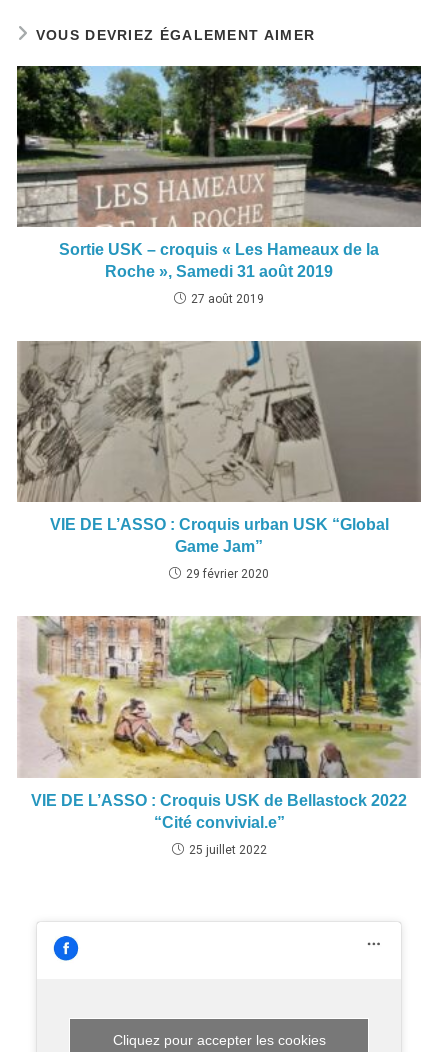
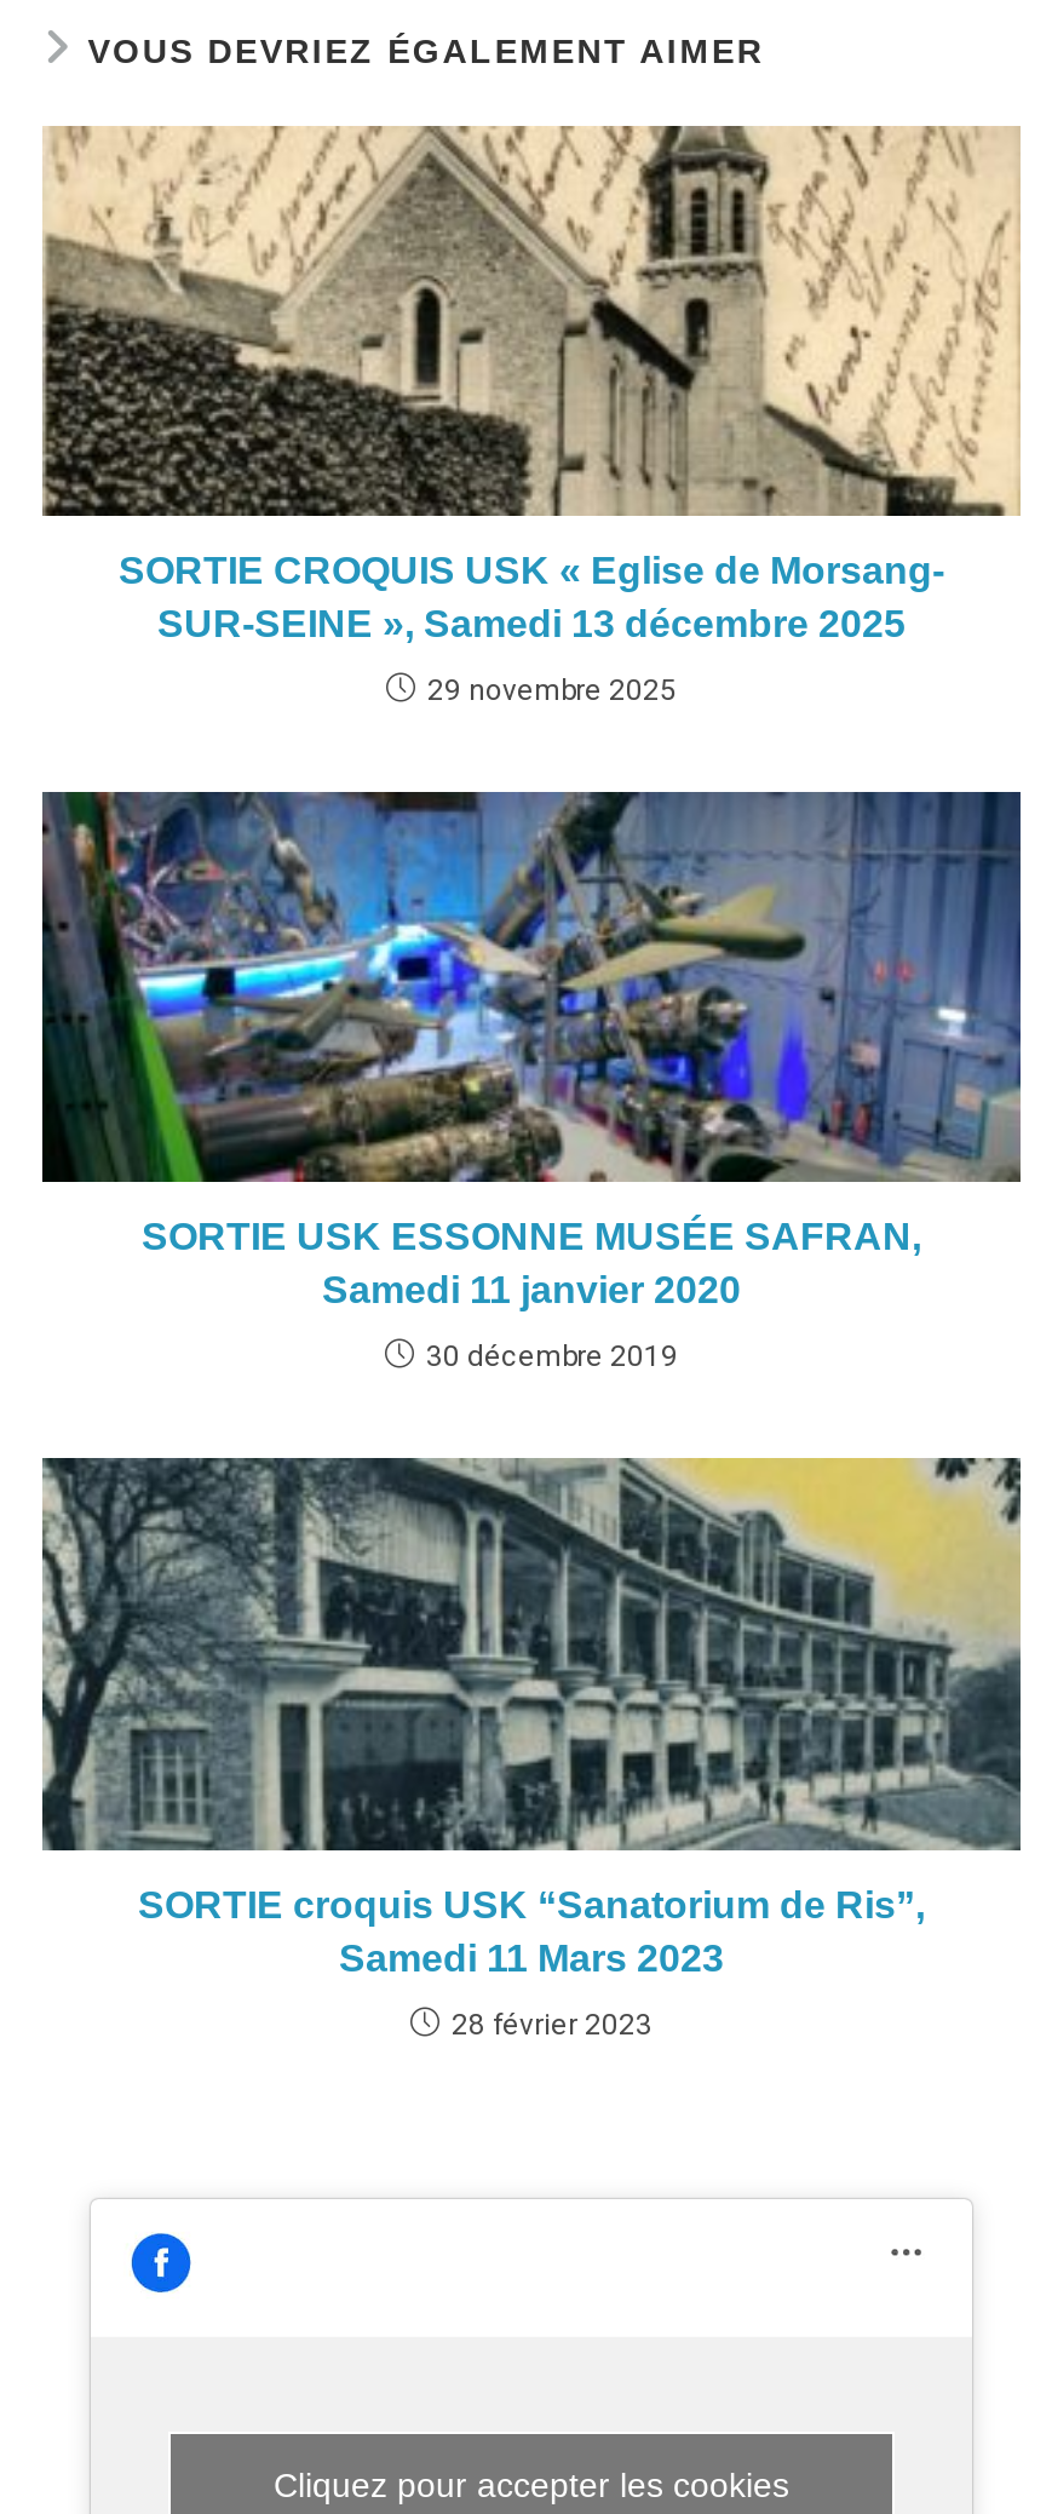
[16,65,422,280] [image] | Sortie USK – croquis « Les Hameaux de la | Roche », Samedi 31 août 2019 -> [42,124,1021,644] [image] | SORTIE CROQUIS USK « Eglise de Morsang- | SUR-SEINE », Samedi 13 décembre 2025
[191,292,264,306] 27 août 2019 -> [427,673,677,707] 29 novembre 2025
[16,340,421,555] [image] | VIE DE L’ASSO : Croquis urban USK “Global | Game Jam” -> [40,790,1023,1311] [image] | SORTIE USK ESSONNE MUSÉE SAFRAN, | Samedi 11 janvier 2020
[186,567,269,581] 29 février 2020 -> [426,1340,678,1374] 30 décembre 2019
[17,615,420,831] [image] | VIE DE L’ASSO : Croquis USK de Bellastock 2022 | “Cité convivial.e” -> [40,1456,1023,1978] [image] | SORTIE croquis USK “Sanatorium de Ris”, | Samedi 11 Mars 2023
[188,843,266,857] 25 juillet 2022 -> [452,2007,653,2041] 28 février 2023

